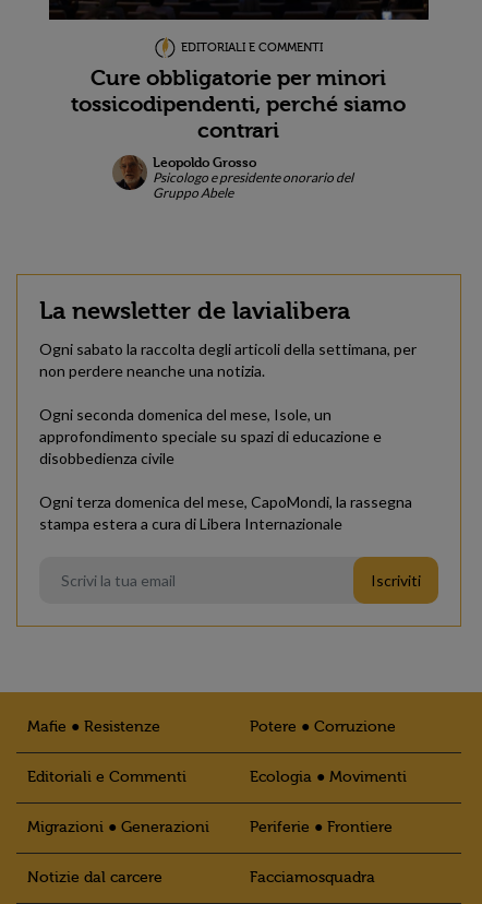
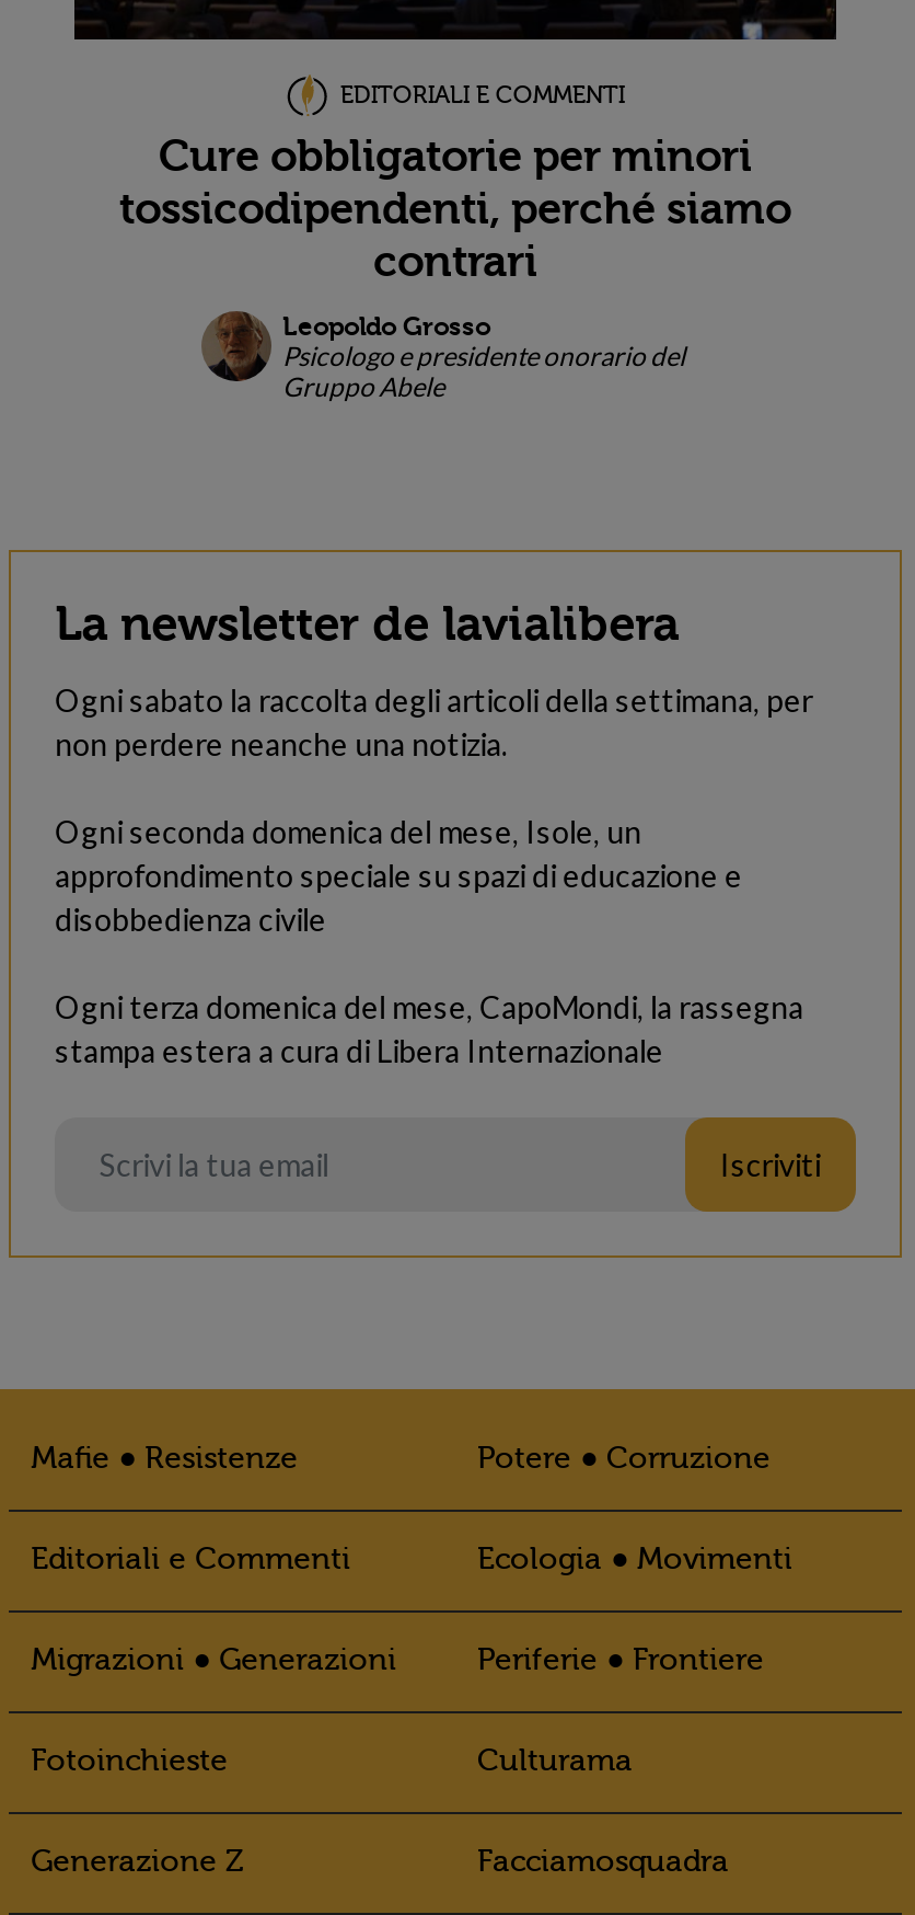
[27,869,163,887] Notizie dal carcere -> [31,1745,633,1881] Fotoinchieste | Culturama | Generazione Z

